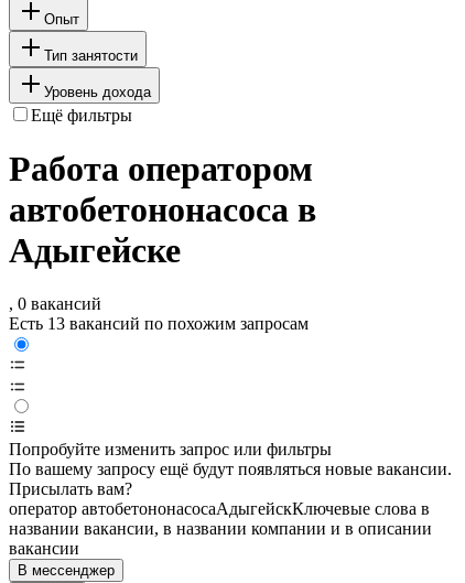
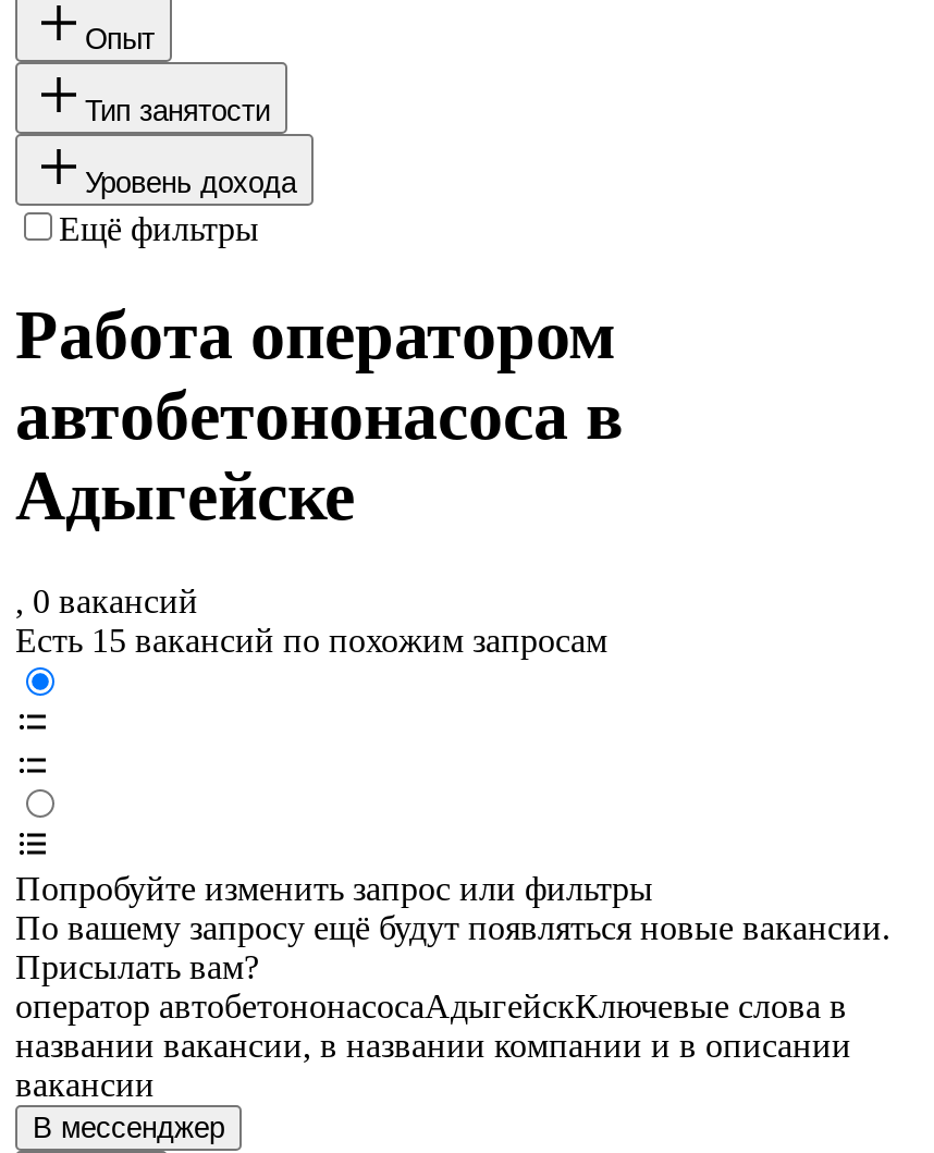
[9,315,309,333] Есть 13 вакансий по похожим запросам -> [15,623,607,660] Есть 15 вакансий по похожим запросам

